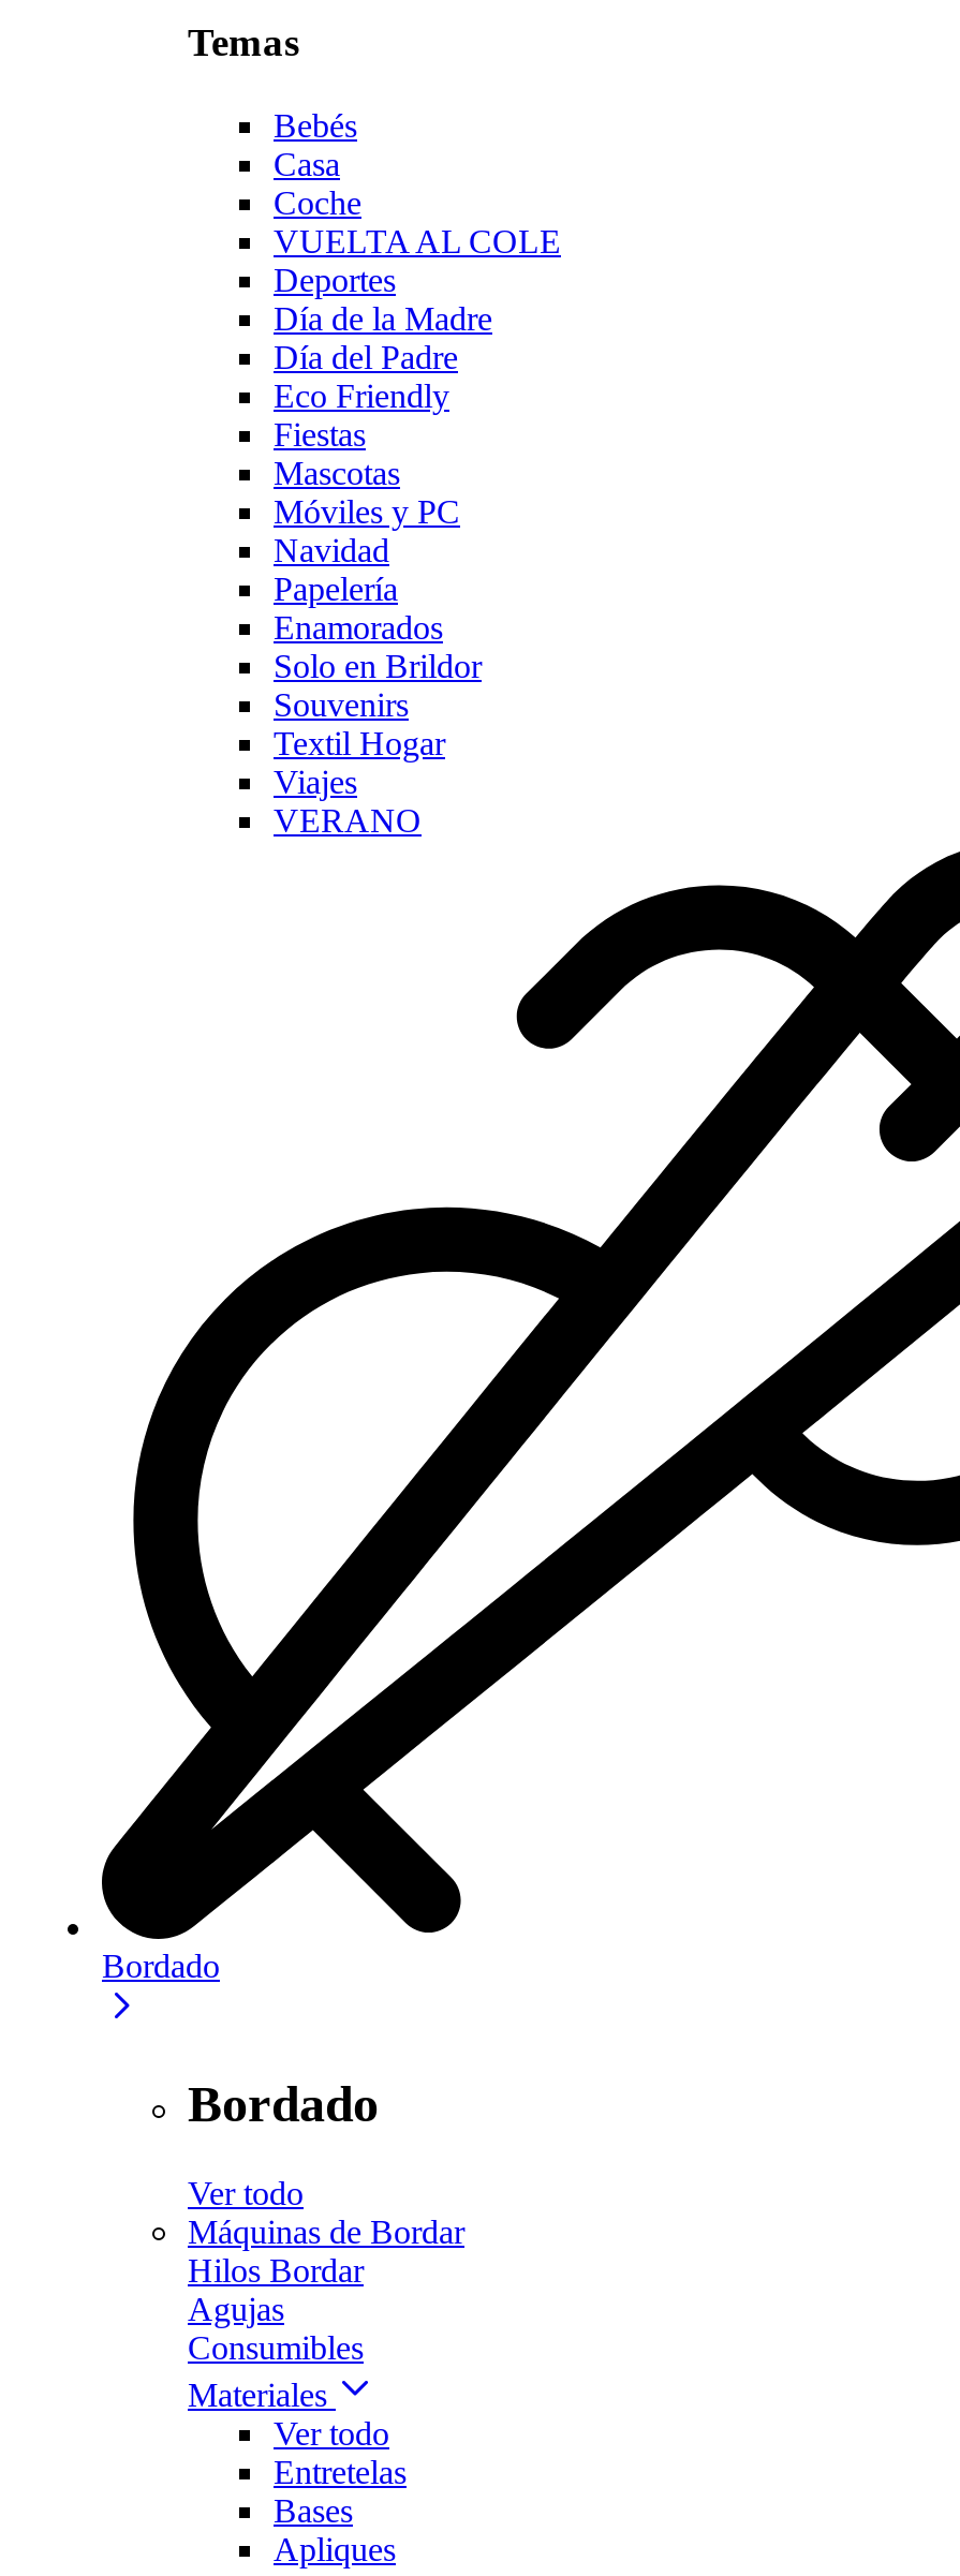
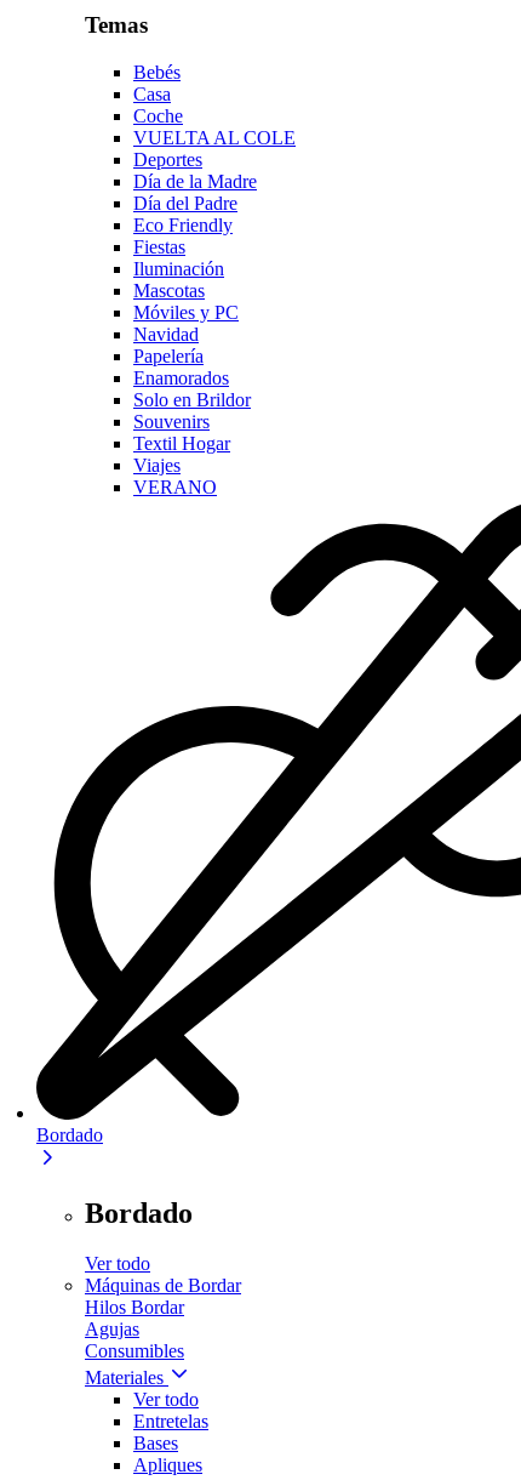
none -> [133,258,224,279] Iluminación

